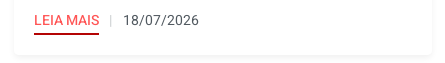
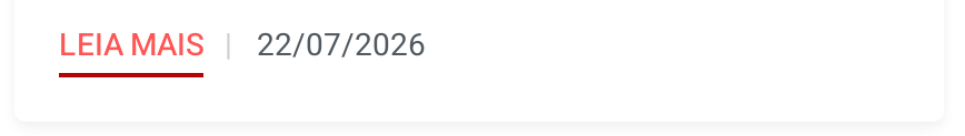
[34,10,199,31] LEIA MAIS 18/07/2026 -> [59,21,426,68] LEIA MAIS 22/07/2026

